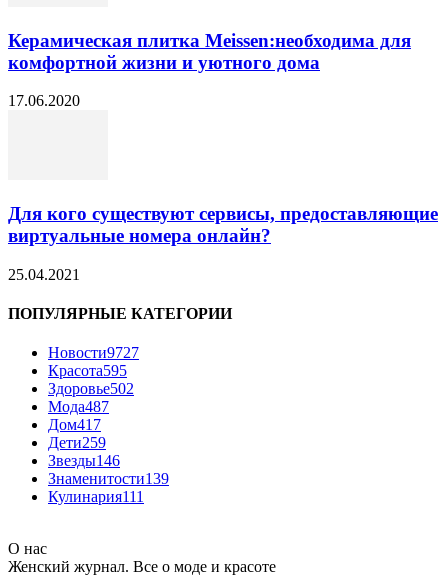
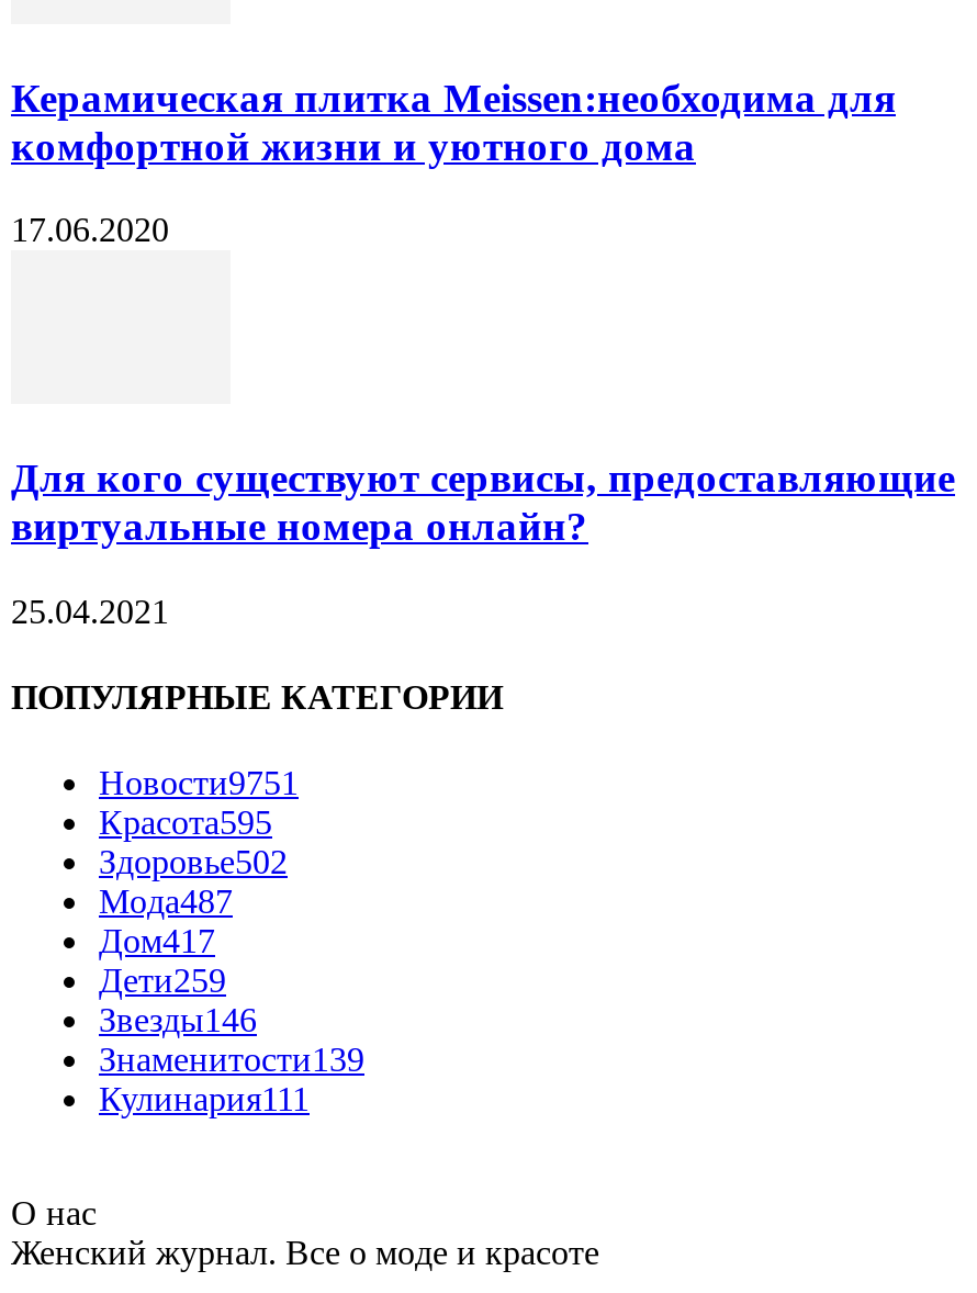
[48,344,139,361] Новости9727 -> [99,764,299,802] Новости9751

